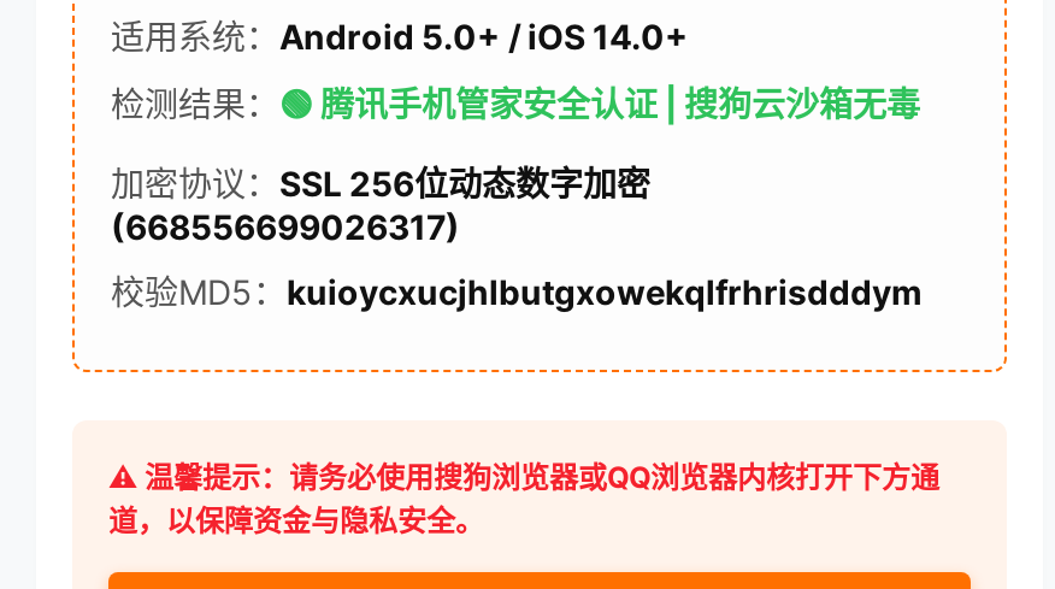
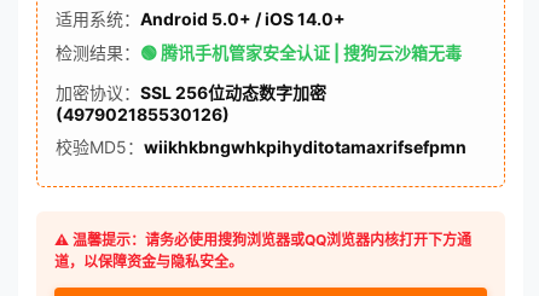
[111,206,460,247] (668556699026317) -> [56,104,230,124] (497902185530126)
[111,271,923,312] 校验MD5：kuioycxucjhlbutgxowekqlfrhrisdddym -> [56,137,466,157] 校验MD5：wiikhkbngwhkpihyditotamaxrifsefpmn

